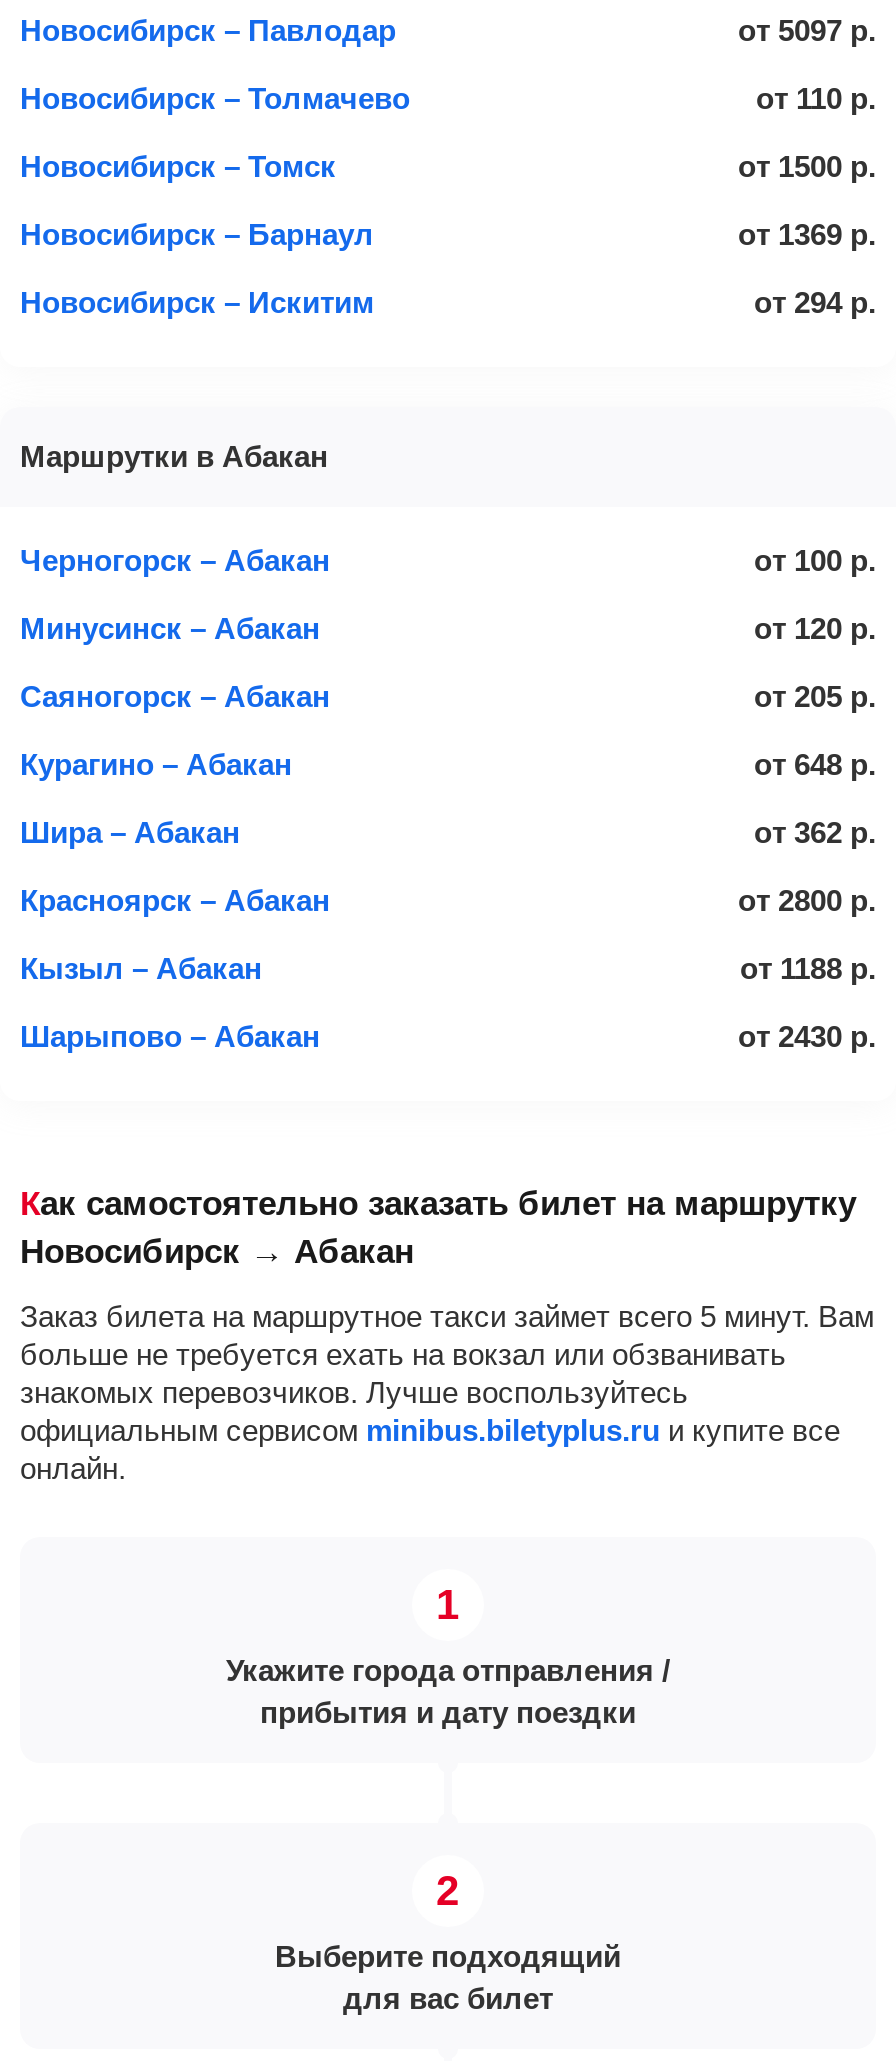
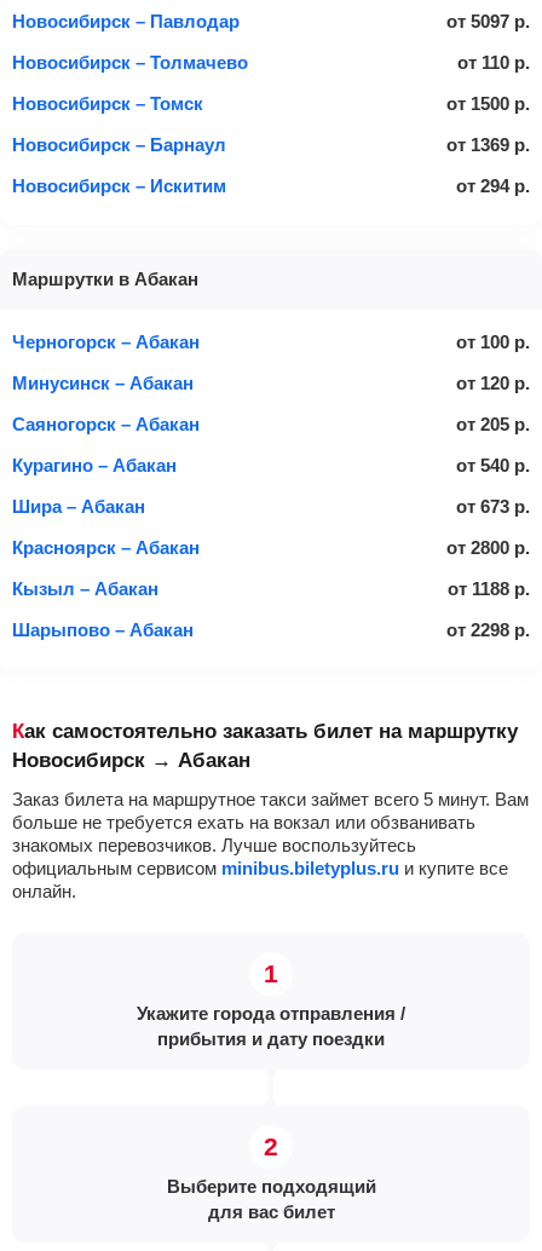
[754,747,876,781] от 648 р. -> [456,455,530,475] от 540 р.
[754,815,876,849] от 362 р. -> [456,496,530,517] от 673 р.
[738,1019,876,1053] от 2430 р. -> [446,619,530,640] от 2298 р.

